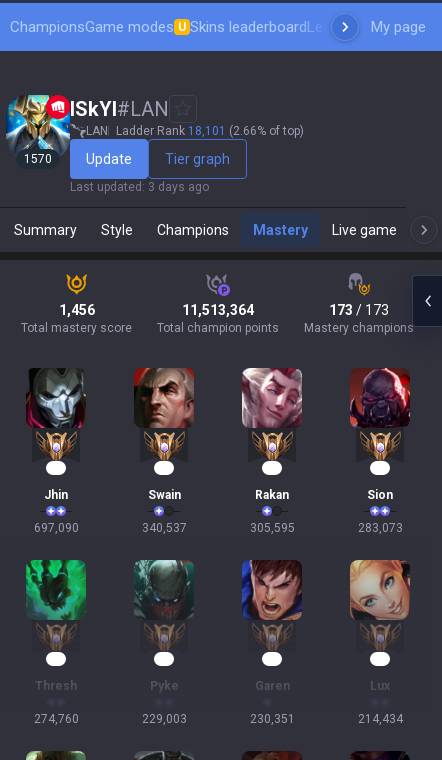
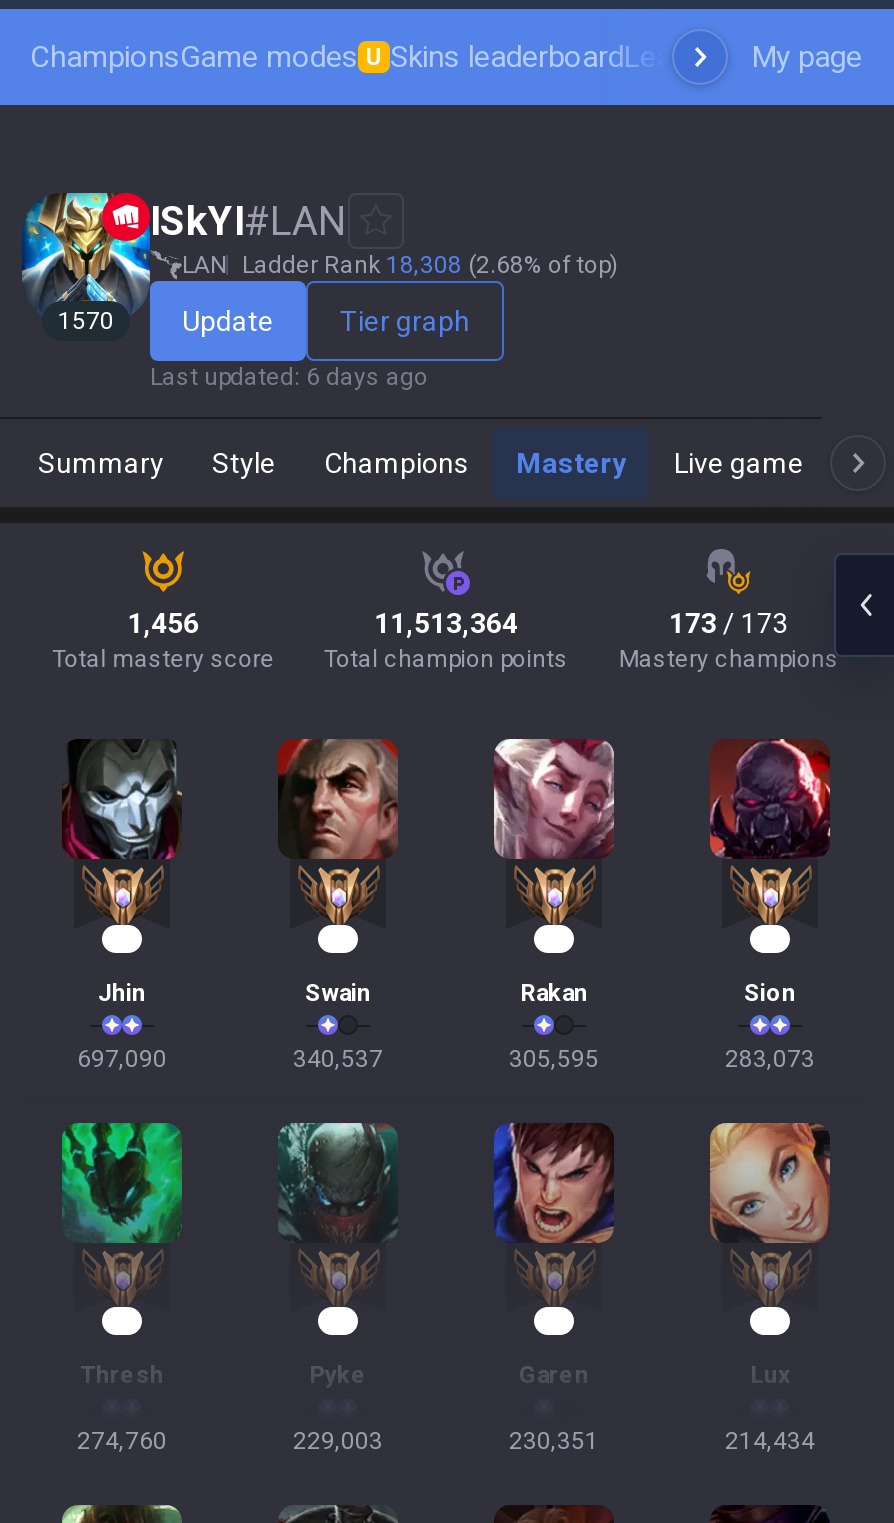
[86,124,304,138] LAN Ladder Rank 18,101 (2.66% of top) -> [182,251,618,279] LAN Ladder Rank 18,308 (2.68% of top)
[70,180,209,194] Last updated: 3 days ago -> [150,363,428,391] Last updated: 6 days ago

